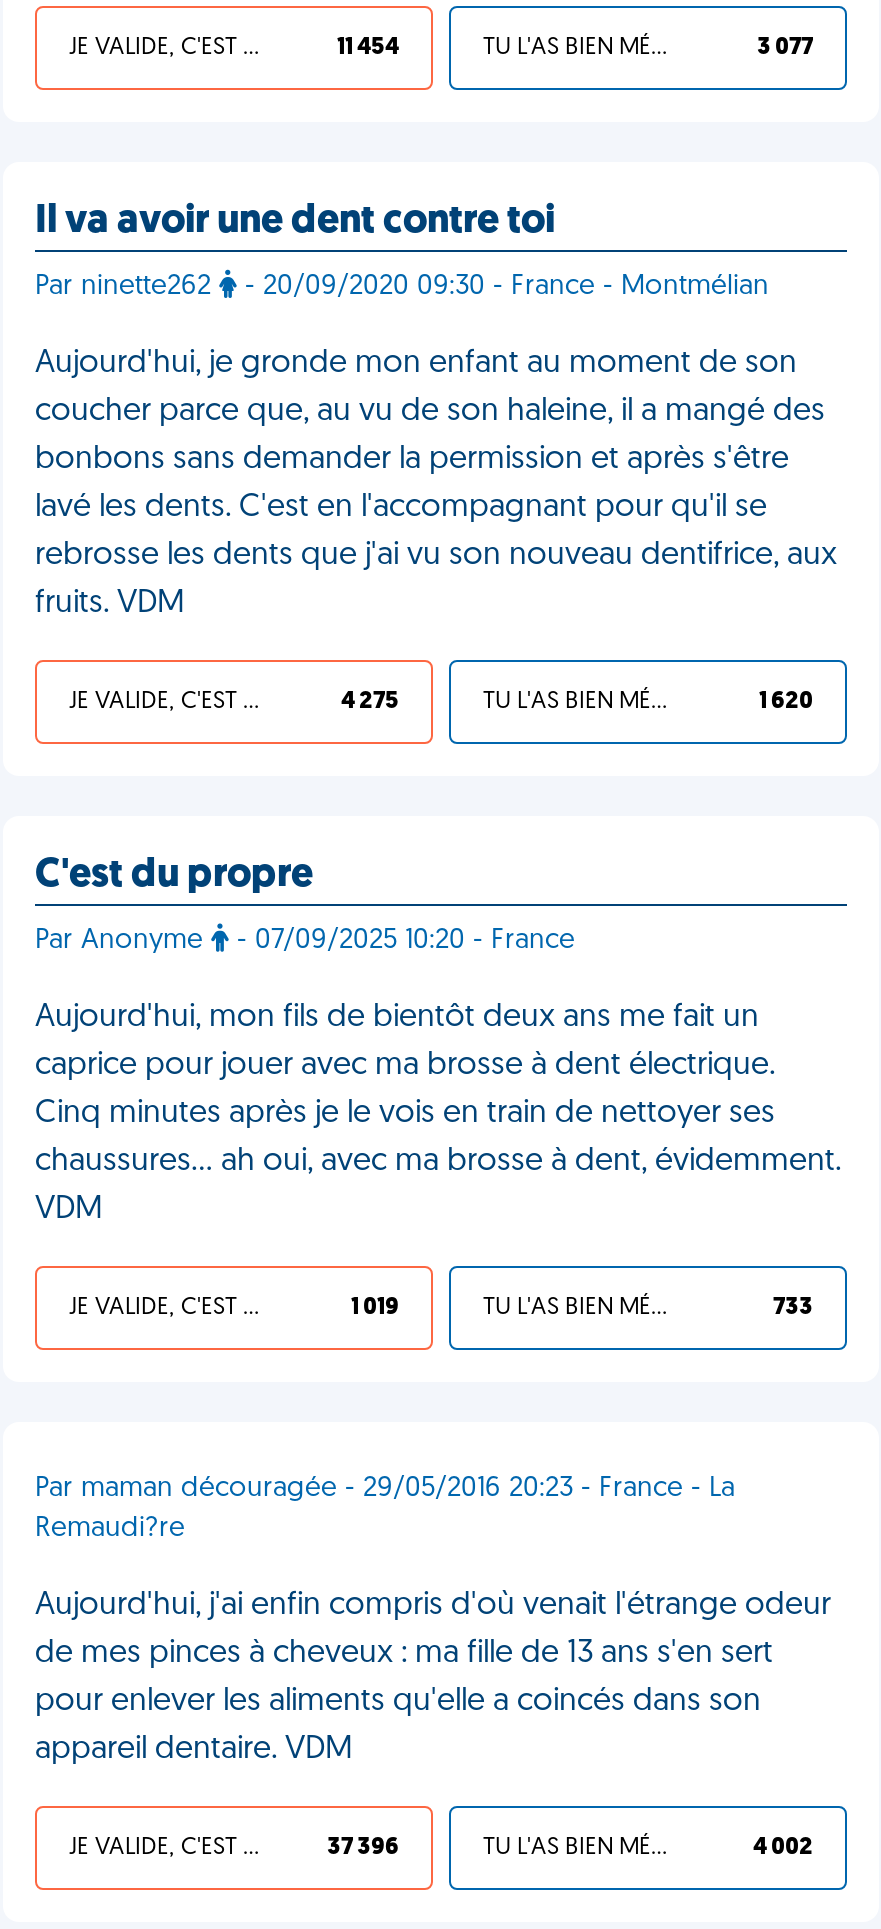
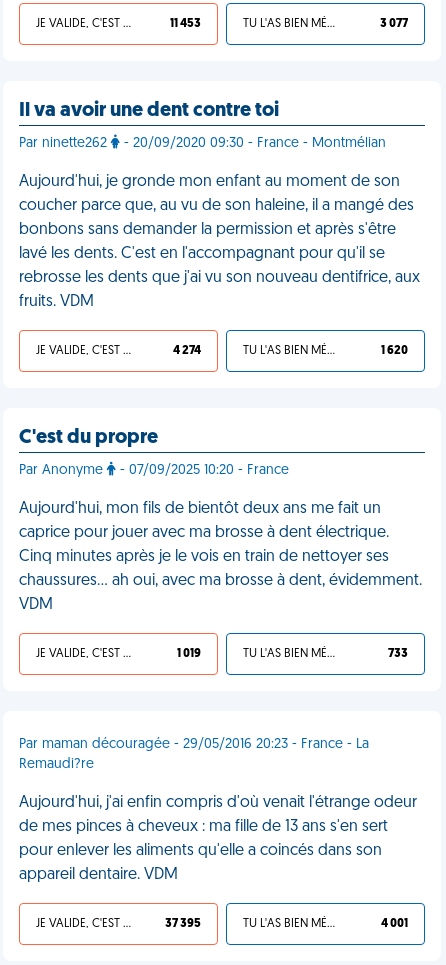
[337,36,399,60] 11 454 -> [170,18,201,30] 11 453
[341,690,399,714] 4 275 -> [173,345,201,357] 4 274
[327,1836,399,1860] 37 396 -> [165,918,201,930] 37 395
[753,1836,813,1860] 4 002 -> [381,918,408,930] 4 001

